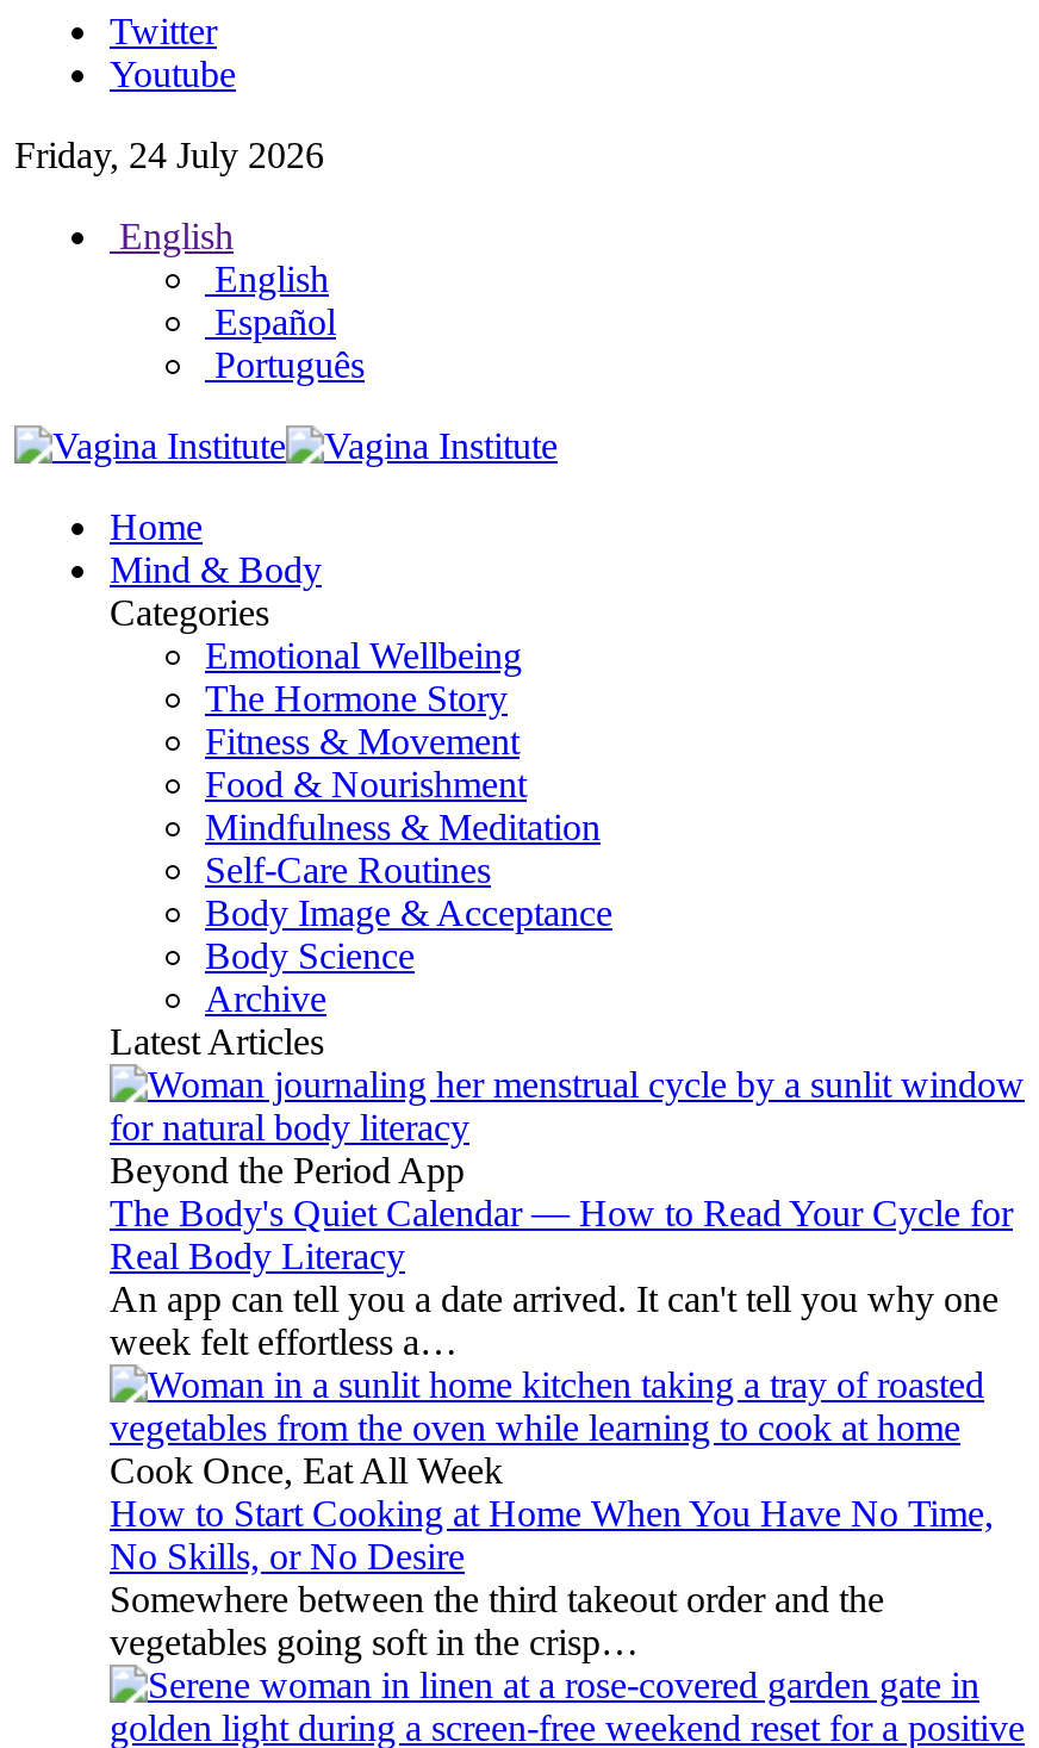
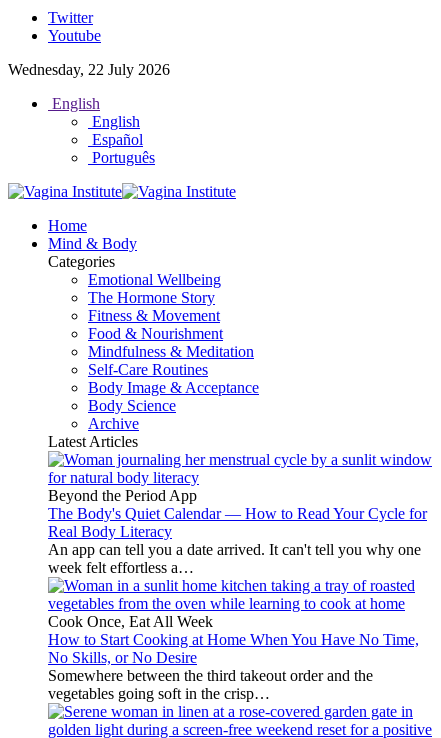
[14,135,324,175] Friday, 24 July 2026 -> [8,61,170,78] Wednesday, 22 July 2026

